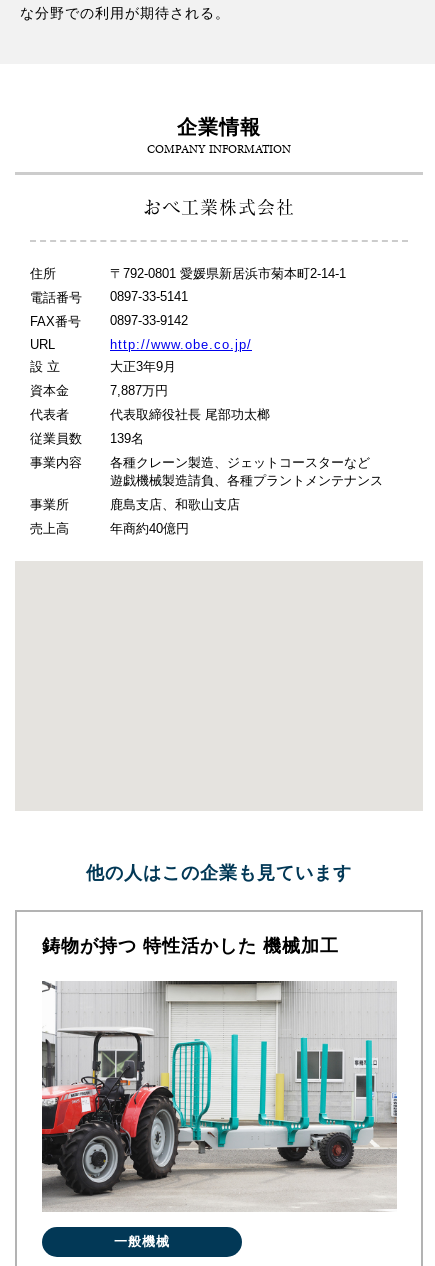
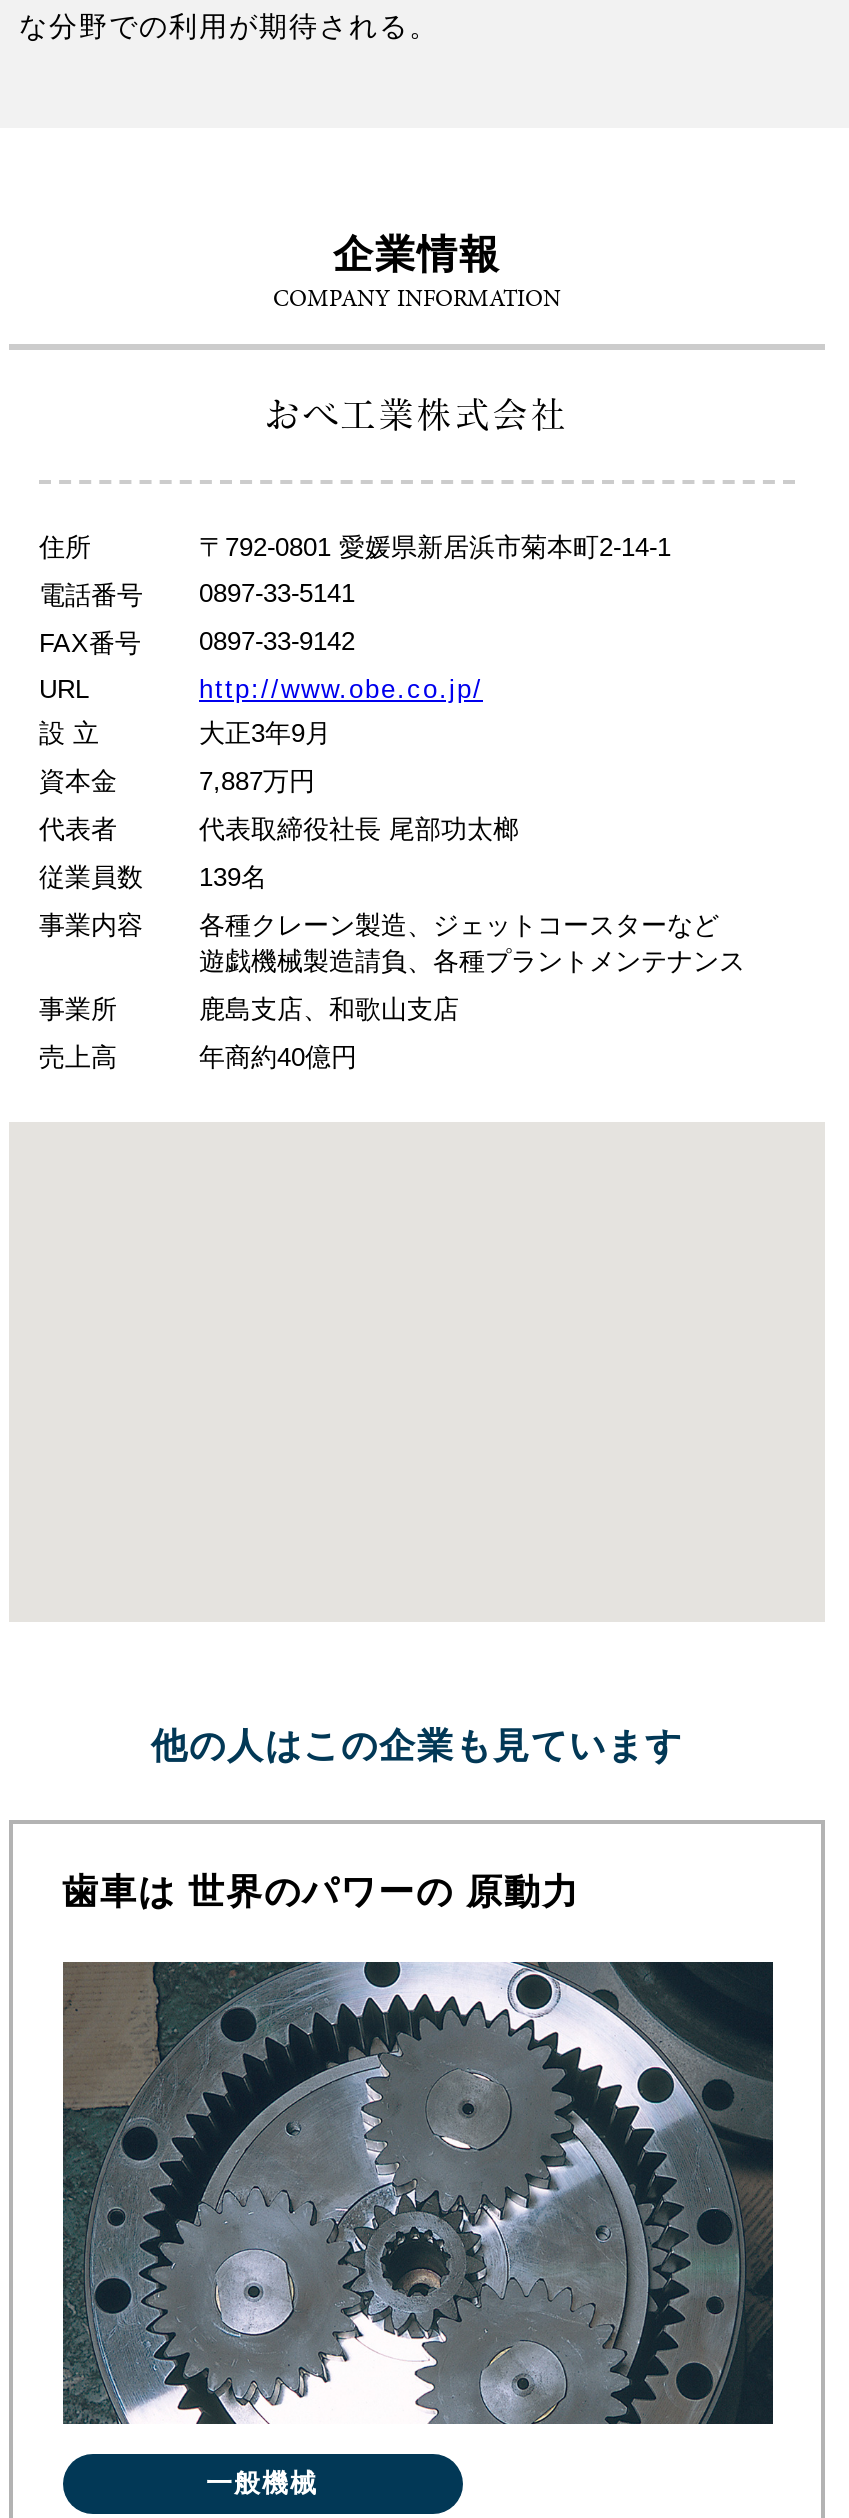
[41,936,338,956] 鋳物が持つ 特性活かした 機械加工 -> [62,1872,580,1912] 歯車は 世界のパワーの 原動力
[41,980,398,1212] [image] -> [61,1960,775,2426] [image]

